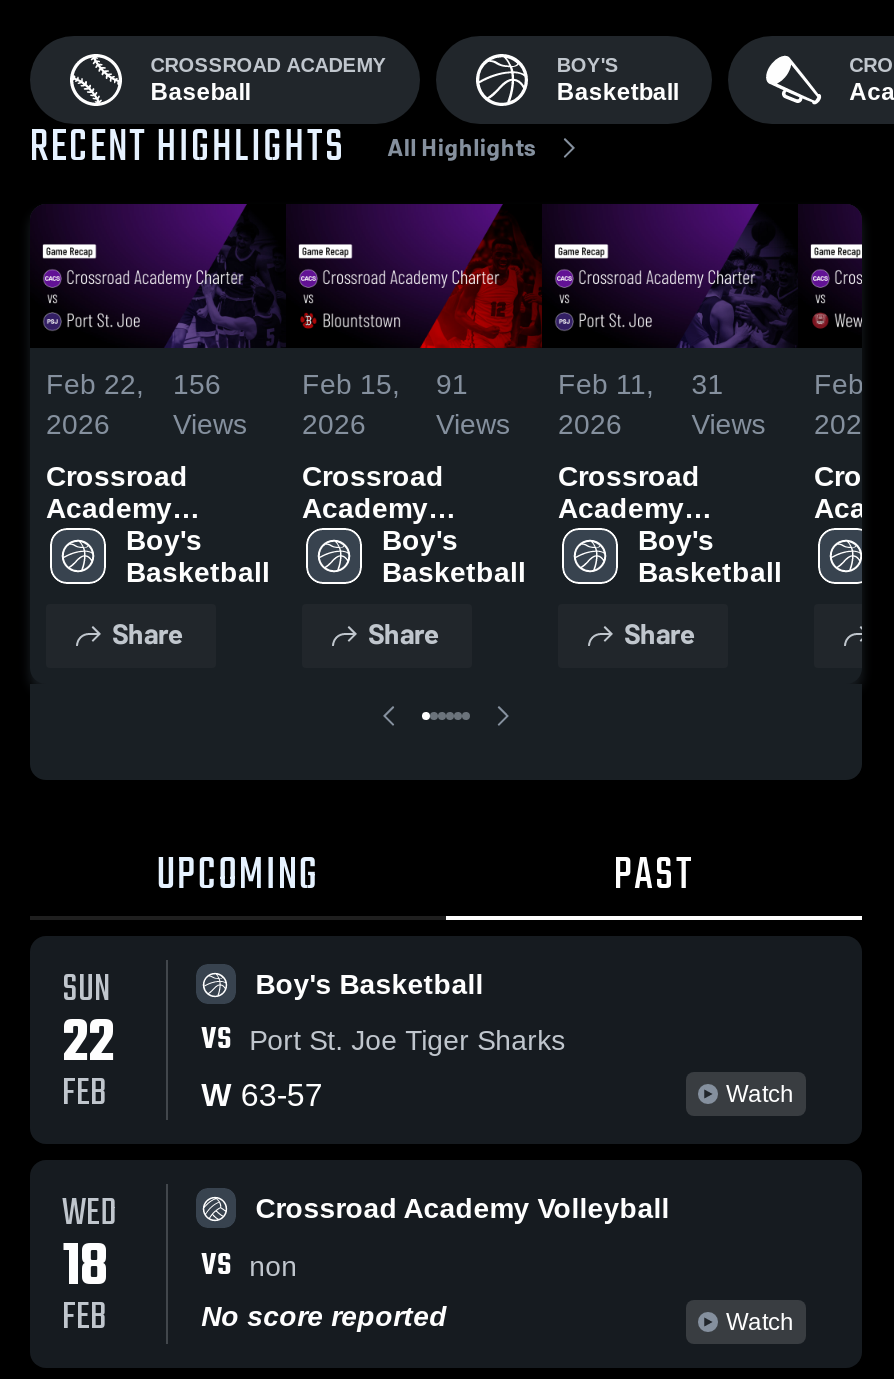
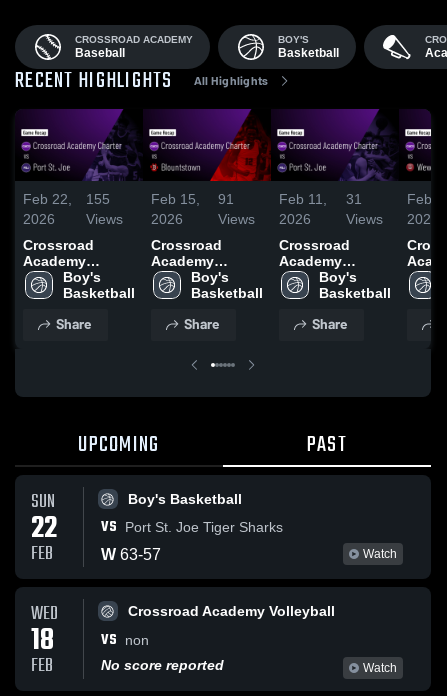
[46,368,221,400] Feb 22, 156 -> [23,191,110,207] Feb 22, 155

